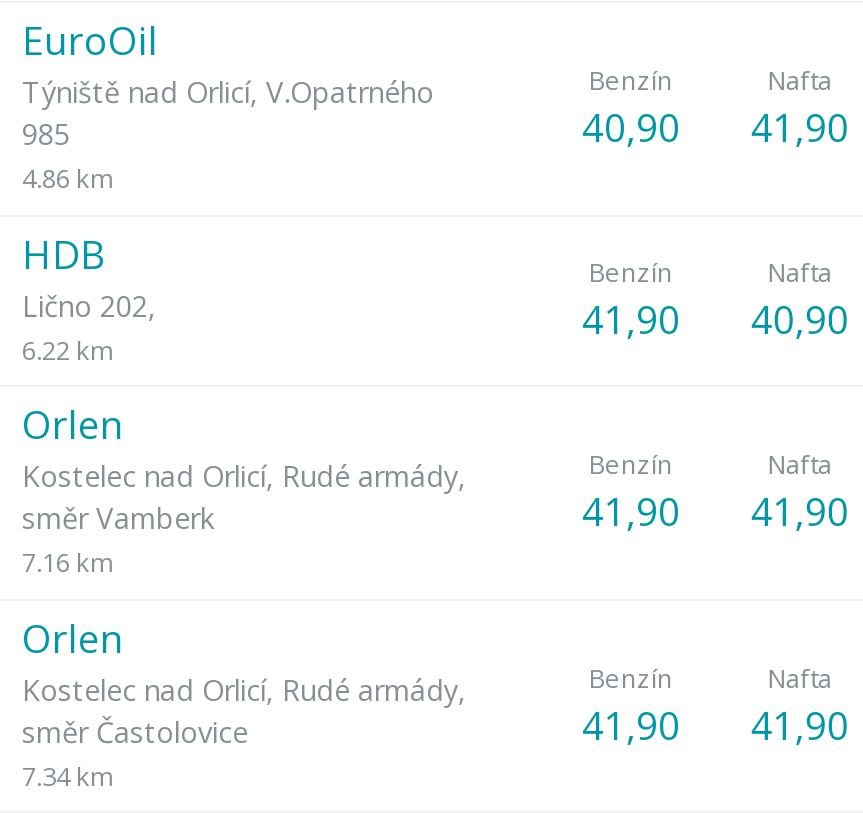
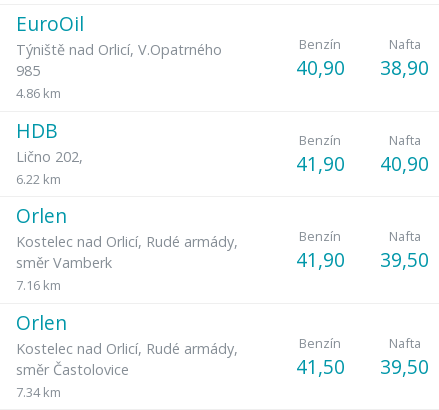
[582,99,849,153] 40,90 41,90 -> [296,53,429,80] 40,90 38,90
[582,484,849,538] 41,90 41,90 -> [296,245,429,272] 41,90 39,50
[582,697,680,751] 41,90 -> [296,352,345,379] 41,50
[751,697,849,751] 41,90 -> [380,352,429,379] 39,50

